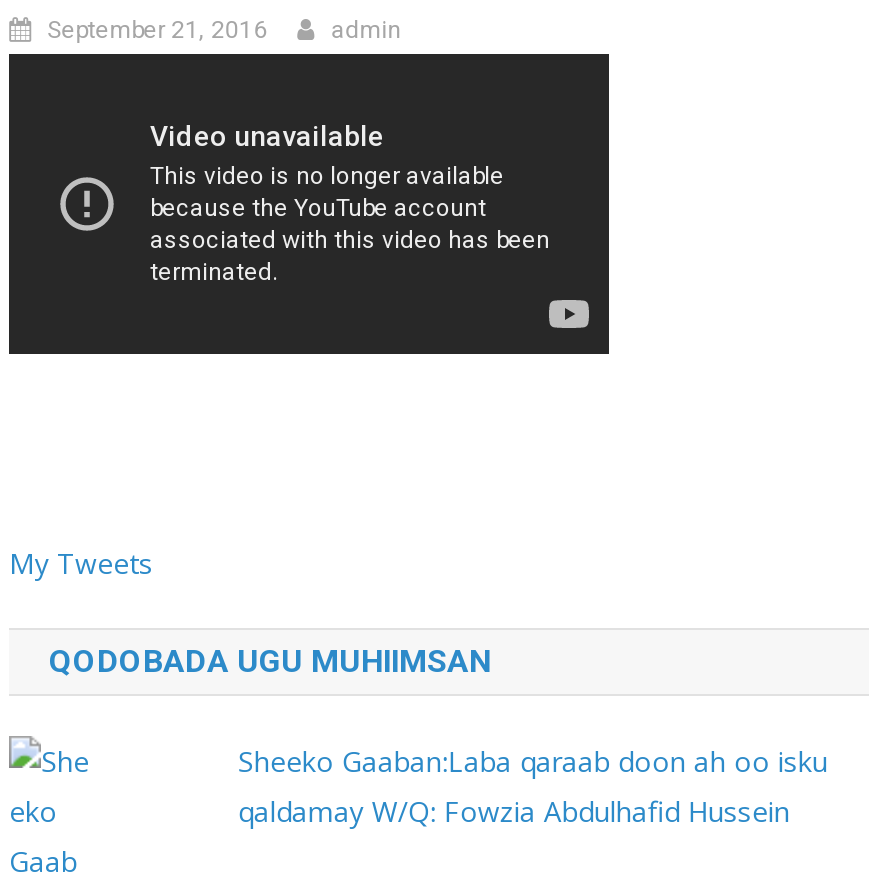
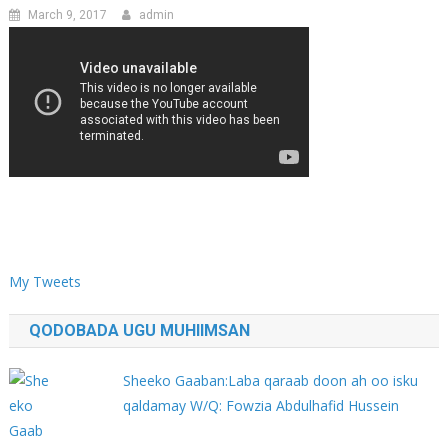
[47,17,267,45] September 21, 2016 -> [28,8,107,22] March 9, 2017

